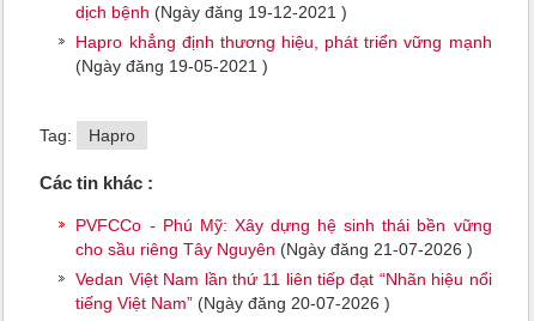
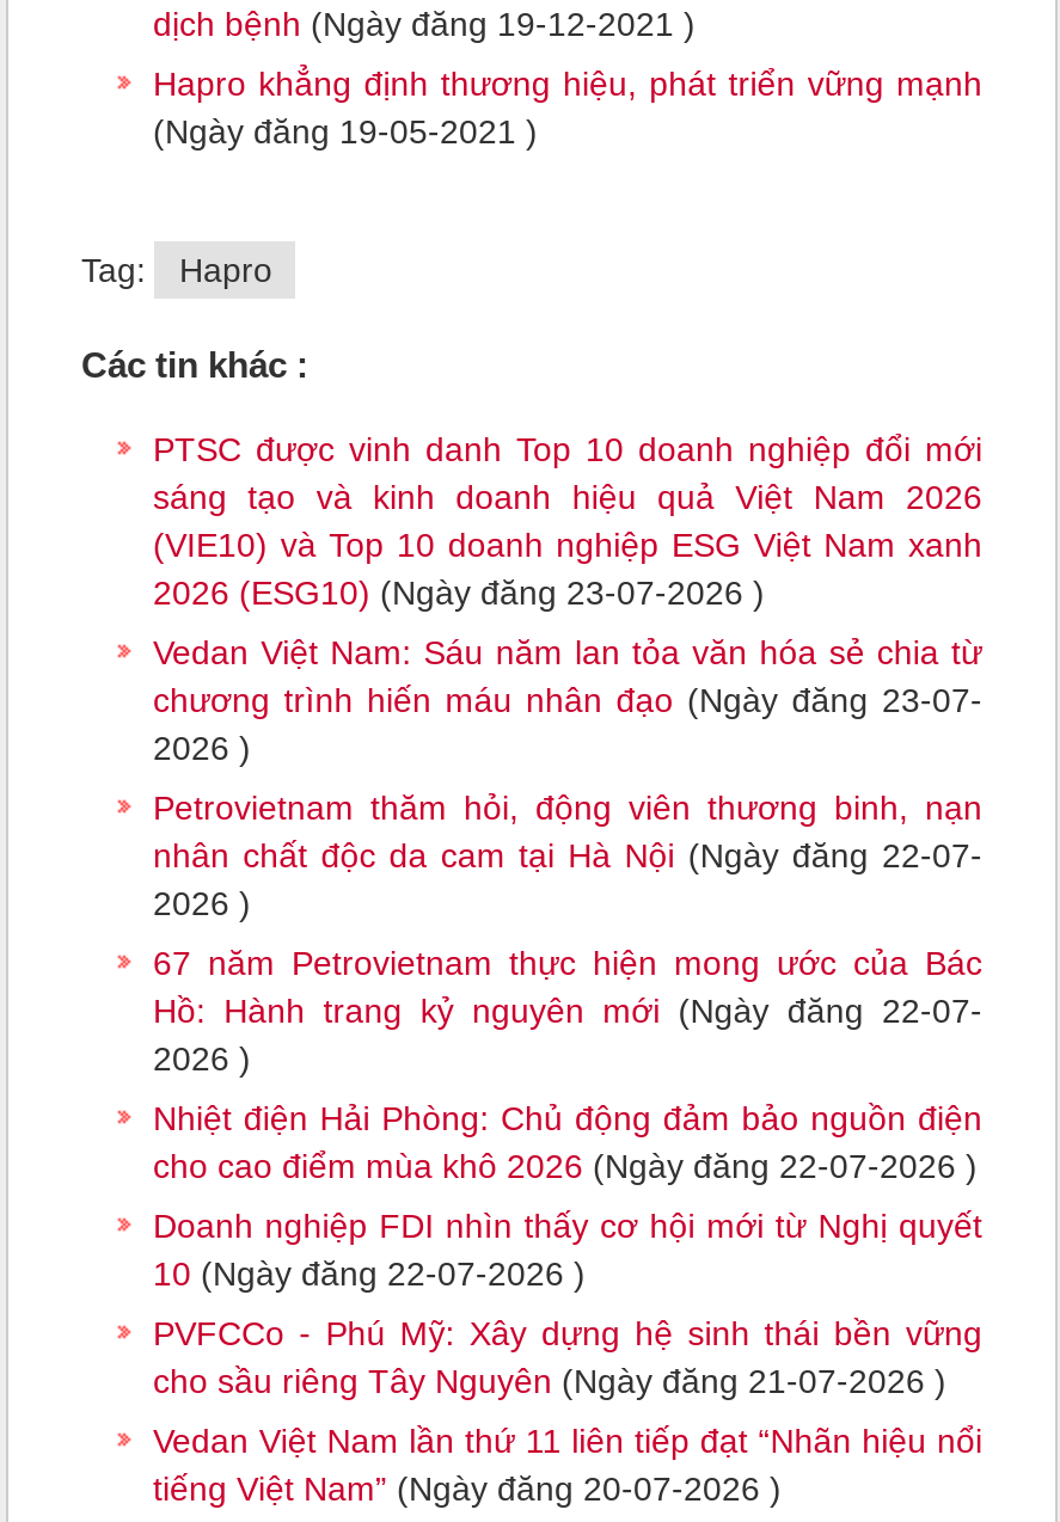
none -> [153,430,982,1293] PTSC được vinh danh Top 10 doanh nghiệp đổi mới | sáng tạo và kinh doanh hiệu quả Việt Nam 2026 | (VIE10) và Top 10 doanh nghiệp ESG Việt Nam xanh | 2026 (ESG10) (Ngày đăng 23-07-2026 ) | Vedan Việt Nam: Sáu năm lan tỏa văn hóa sẻ chia từ | chương trình hiến máu nhân đạo (Ngày đăng 23-07- | 2026 ) | Petrovietnam thăm hỏi, động viên thương binh, nạn | nhân chất độc da cam tại Hà Nội (Ngày đăng 22-07- | 2026 ) | 67 năm Petrovietnam thực hiện mong ước của Bác | Hồ: Hành trang kỷ nguyên mới (Ngày đăng 22-07- | 2026 ) | Nhiệt điện Hải Phòng: Chủ động đảm bảo nguồn điện | cho cao điểm mùa khô 2026 (Ngày đăng 22-07-2026 ) | Doanh nghiệp FDI nhìn thấy cơ hội mới từ Nghị quyết | 10 (Ngày đăng 22-07-2026 )

